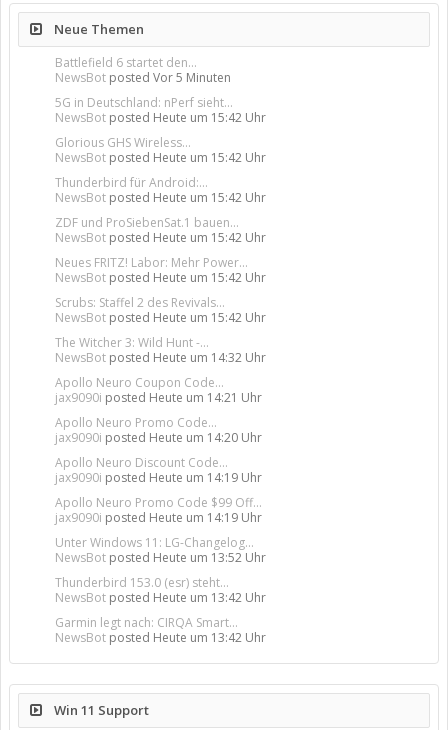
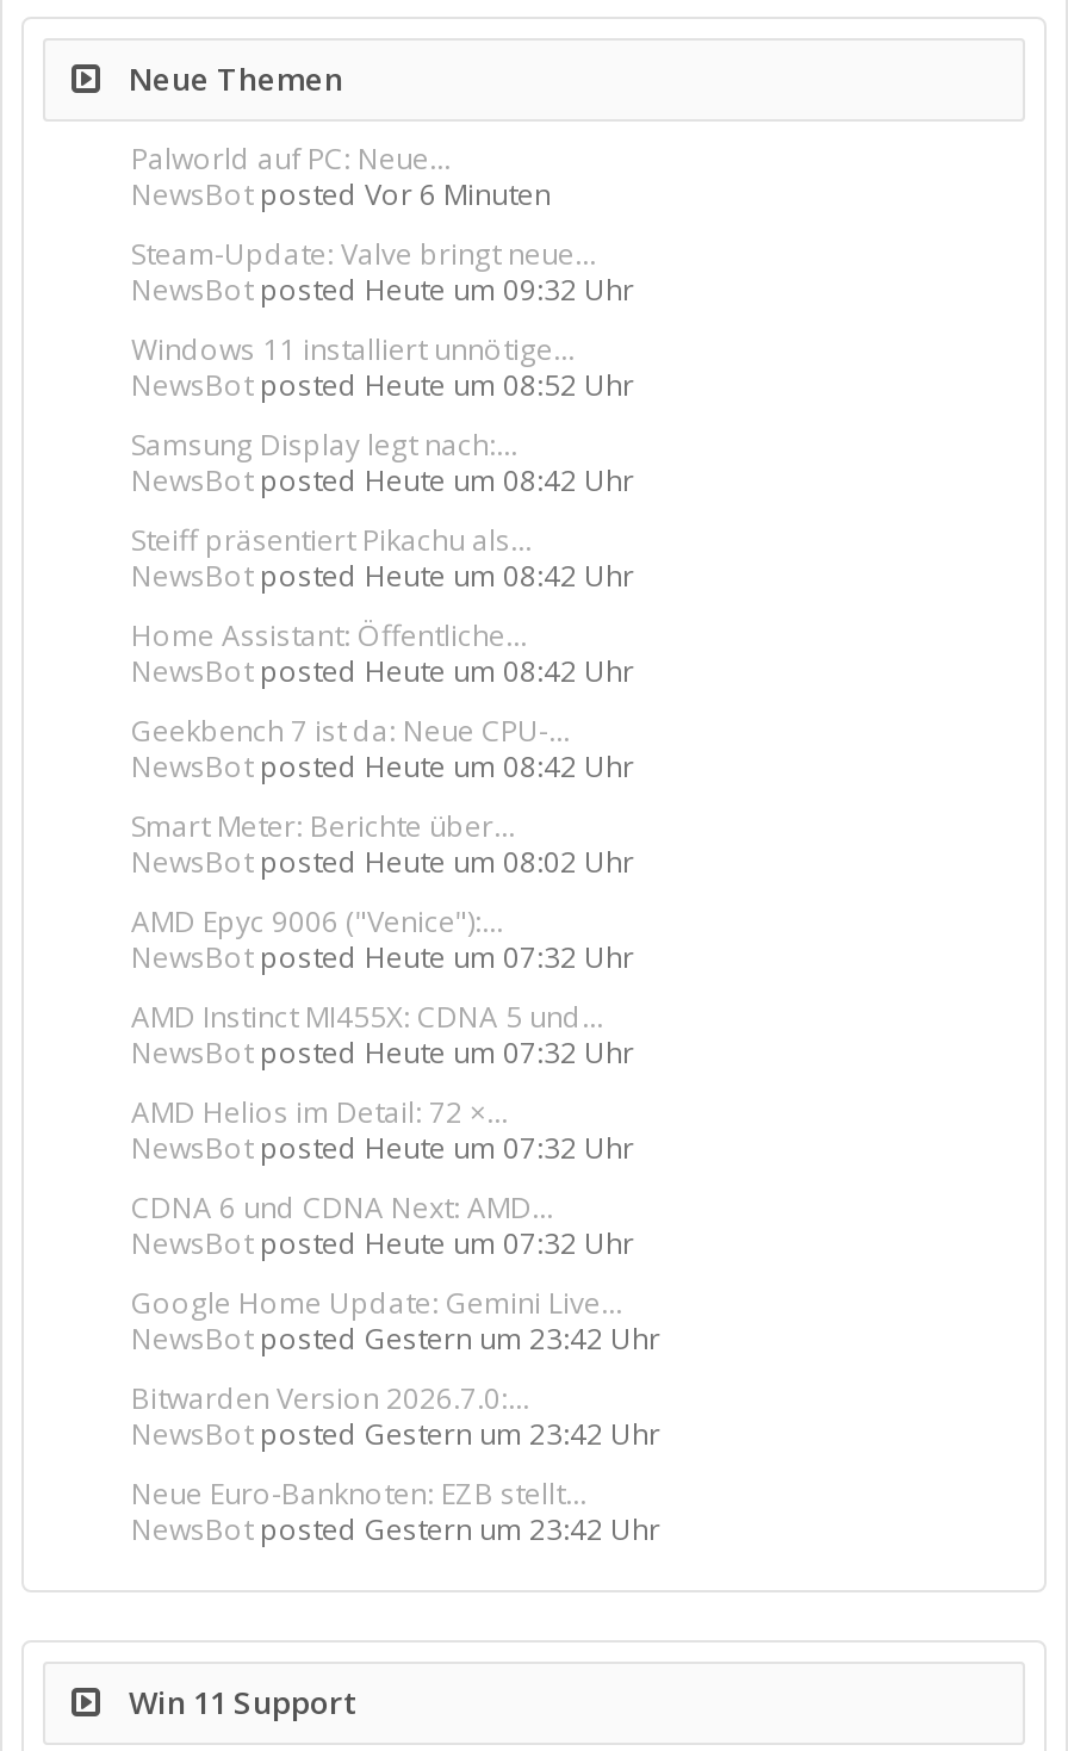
[55,54,231,86] Battlefield 6 startet den... | NewsBot posted Vor 5 Minuten -> [131,138,551,215] Palworld auf PC: Neue... | NewsBot posted Vor 6 Minuten
[55,94,266,126] 5G in Deutschland: nPerf sieht... | NewsBot posted Heute um 15:42 Uhr -> [131,234,634,310] Steam-Update: Valve bringt neue... | NewsBot posted Heute um 09:32 Uhr
[55,134,266,166] Glorious GHS Wireless... | NewsBot posted Heute um 15:42 Uhr -> [131,329,634,405] Windows 11 installiert unnötige... | NewsBot posted Heute um 08:52 Uhr
[55,174,266,206] Thunderbird für Android:... | NewsBot posted Heute um 15:42 Uhr -> [131,424,634,501] Samsung Display legt nach:... | NewsBot posted Heute um 08:42 Uhr
[55,214,266,246] ZDF und ProSiebenSat.1 bauen... | NewsBot posted Heute um 15:42 Uhr -> [131,520,634,596] Steiff präsentiert Pikachu als... | NewsBot posted Heute um 08:42 Uhr
[55,254,266,286] Neues FRITZ! Labor: Mehr Power... | NewsBot posted Heute um 15:42 Uhr -> [131,615,634,691] Home Assistant: Öffentliche... | NewsBot posted Heute um 08:42 Uhr
[55,294,266,326] Scrubs: Staffel 2 des Revivals... | NewsBot posted Heute um 15:42 Uhr -> [131,710,634,787] Geekbench 7 ist da: Neue CPU-... | NewsBot posted Heute um 08:42 Uhr
[55,334,266,366] The Witcher 3: Wild Hunt -... | NewsBot posted Heute um 14:32 Uhr -> [131,806,634,882] Smart Meter: Berichte über... | NewsBot posted Heute um 08:02 Uhr
[55,374,262,406] Apollo Neuro Coupon Code... | jax9090i posted Heute um 14:21 Uhr -> [131,901,634,977] AMD Epyc 9006 ("Venice"):... | NewsBot posted Heute um 07:32 Uhr
[55,414,262,446] Apollo Neuro Promo Code... | jax9090i posted Heute um 14:20 Uhr -> [131,996,634,1073] AMD Instinct MI455X: CDNA 5 und... | NewsBot posted Heute um 07:32 Uhr
[55,454,262,486] Apollo Neuro Discount Code... | jax9090i posted Heute um 14:19 Uhr -> [131,1092,634,1168] AMD Helios im Detail: 72 ×... | NewsBot posted Heute um 07:32 Uhr
[55,494,262,526] Apollo Neuro Promo Code $99 Off... | jax9090i posted Heute um 14:19 Uhr -> [131,1187,634,1263] CDNA 6 und CDNA Next: AMD... | NewsBot posted Heute um 07:32 Uhr
[55,534,266,566] Unter Windows 11: LG-Changelog... | NewsBot posted Heute um 13:52 Uhr -> [131,1283,660,1359] Google Home Update: Gemini Live... | NewsBot posted Gestern um 23:42 Uhr
[55,574,266,606] Thunderbird 153.0 (esr) steht... | NewsBot posted Heute um 13:42 Uhr -> [131,1378,660,1454] Bitwarden Version 2026.7.0:... | NewsBot posted Gestern um 23:42 Uhr
[55,614,266,646] Garmin legt nach: CIRQA Smart... | NewsBot posted Heute um 13:42 Uhr -> [131,1473,660,1550] Neue Euro-Banknoten: EZB stellt... | NewsBot posted Gestern um 23:42 Uhr

